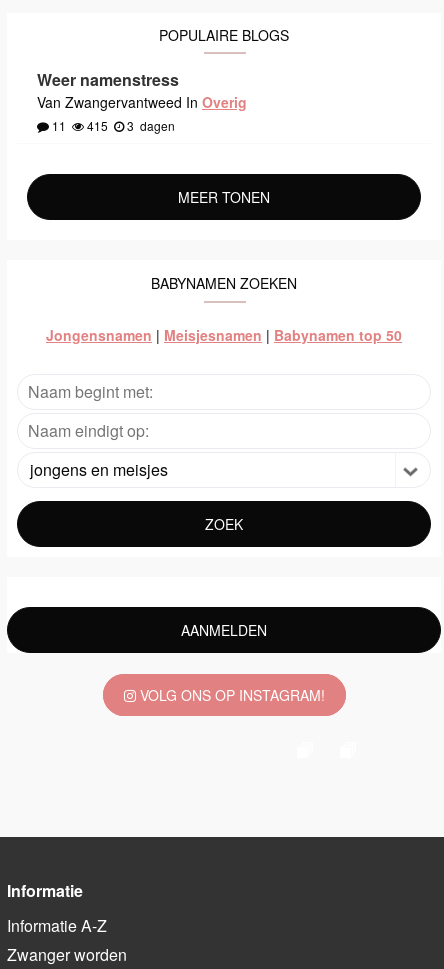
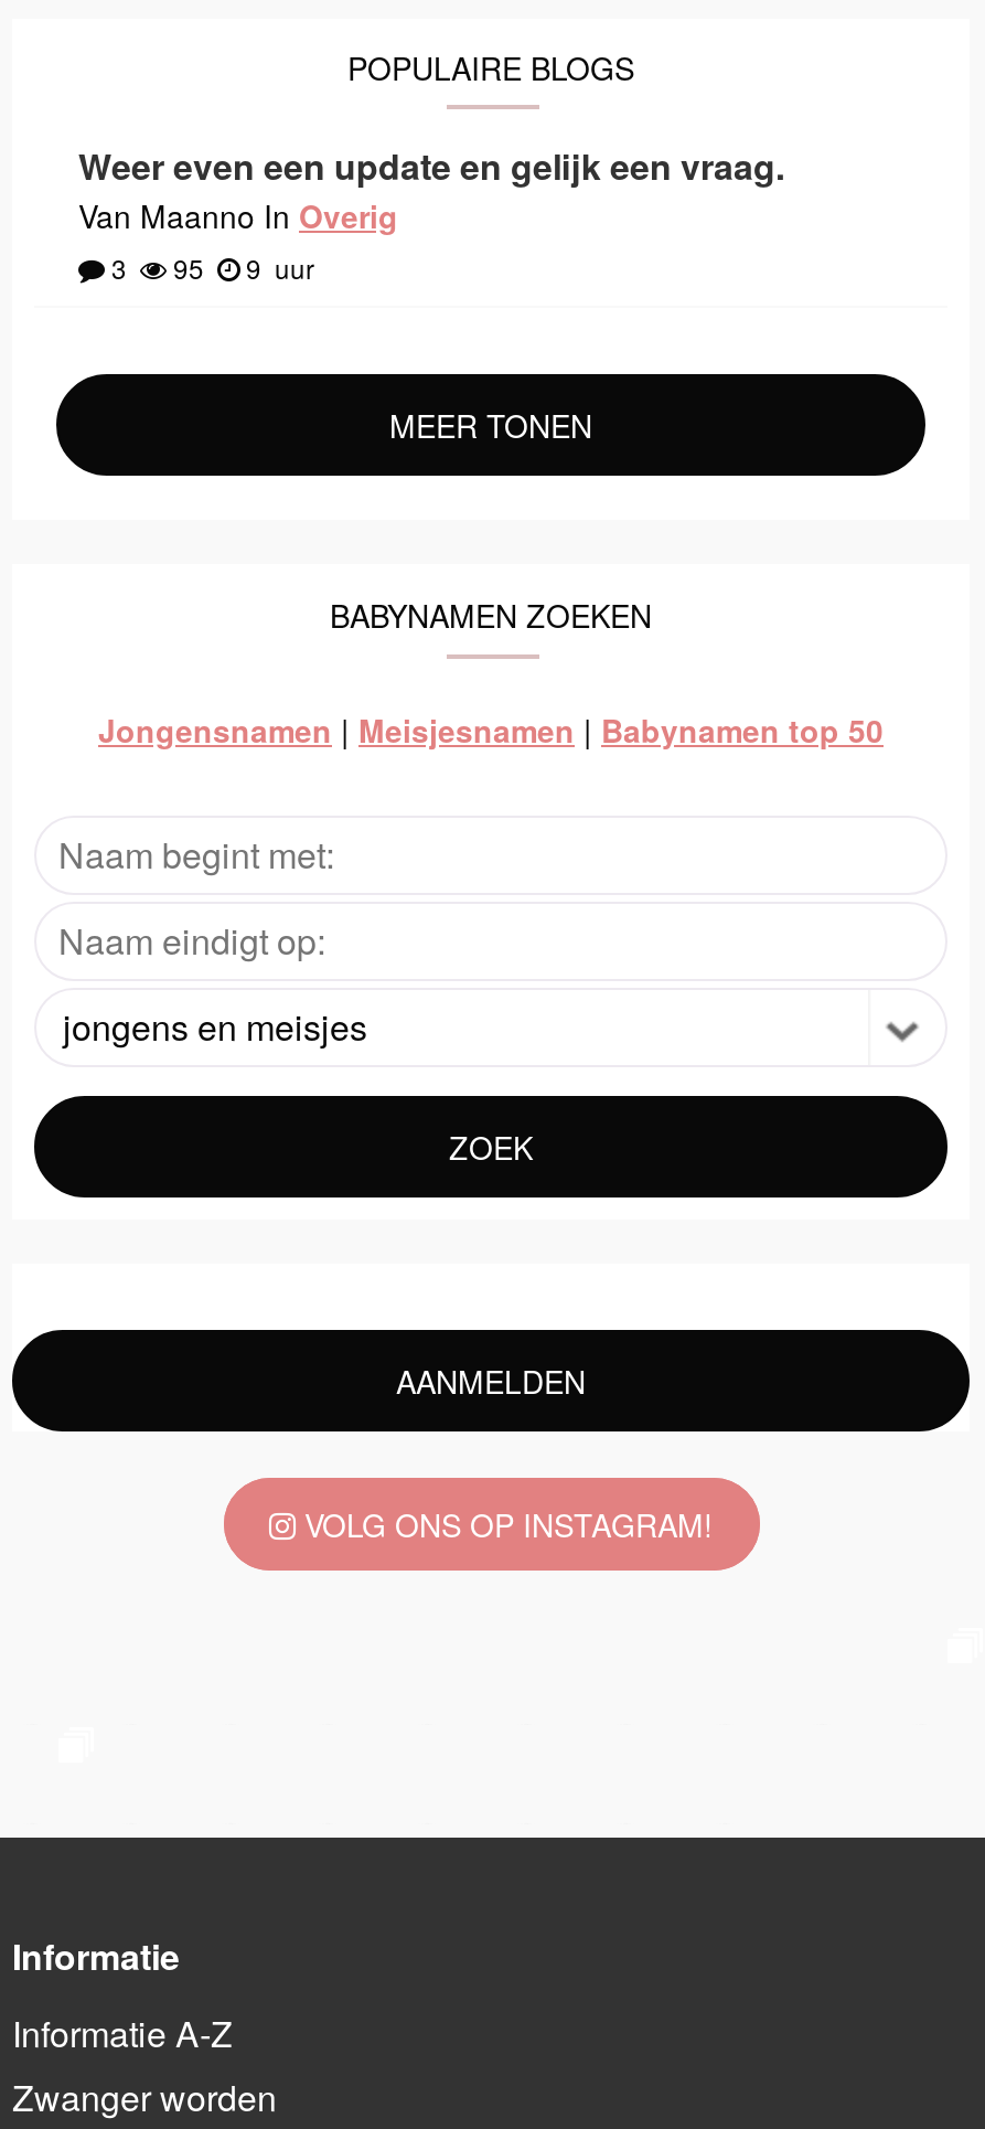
[37,68,247,134] Weer namenstress | Van Zwangervantweed In Overig | 11 | 415 | 3 dagen -> [78,140,784,286] Weer even een update en gelijk een vraag. | Van Maanno In Overig | 3 | 95 | 9 uur

